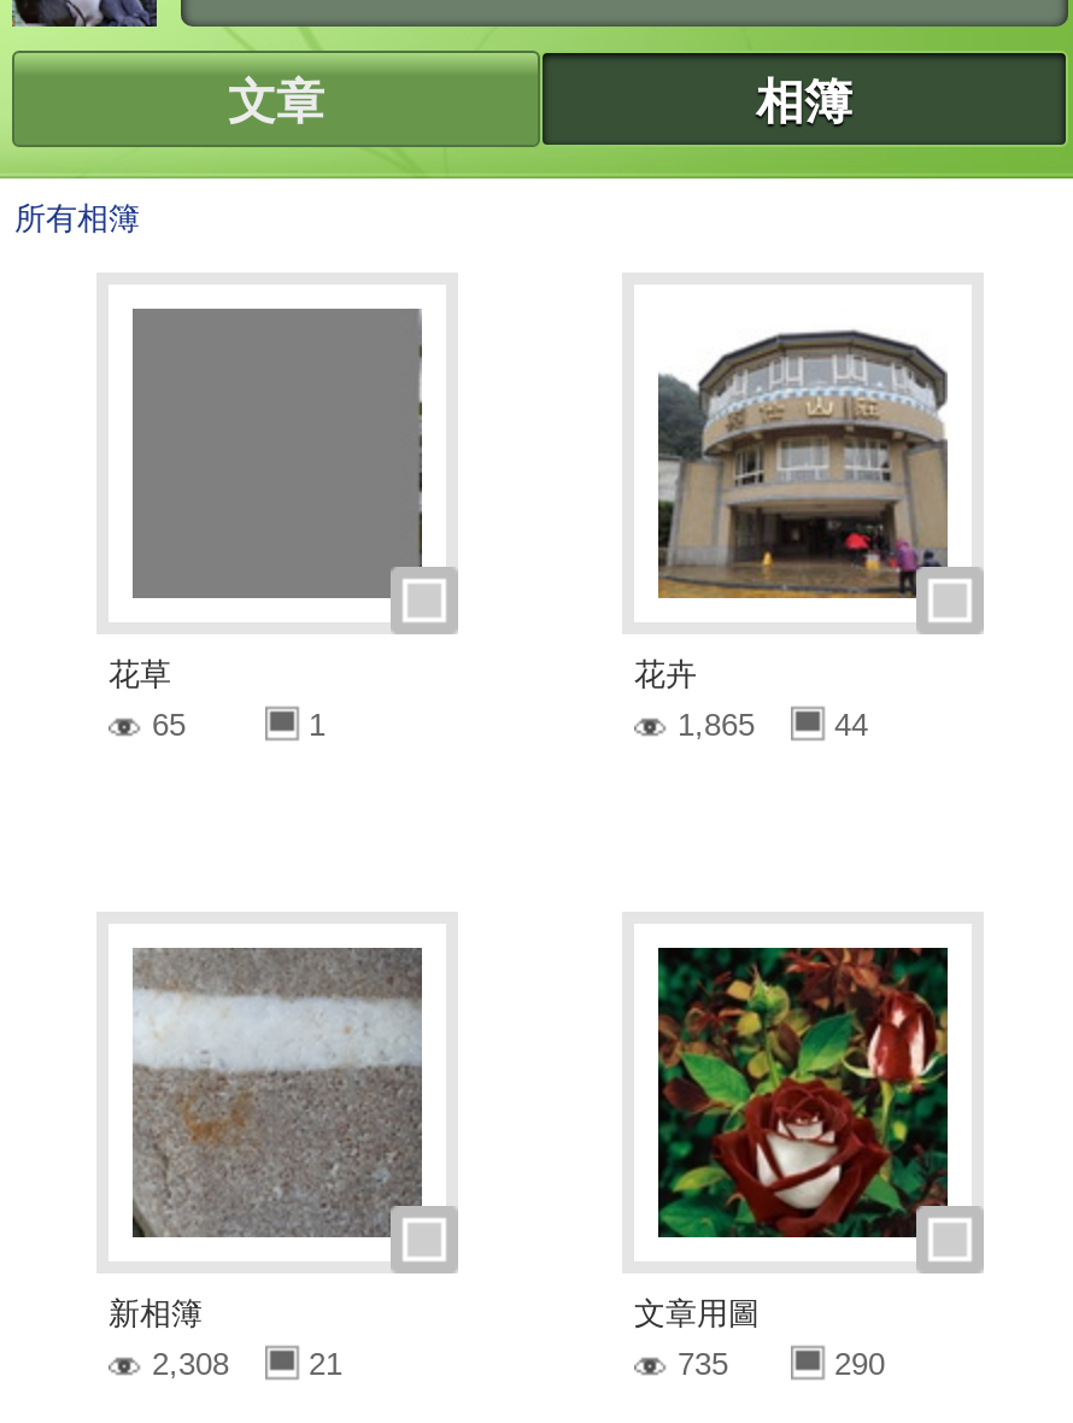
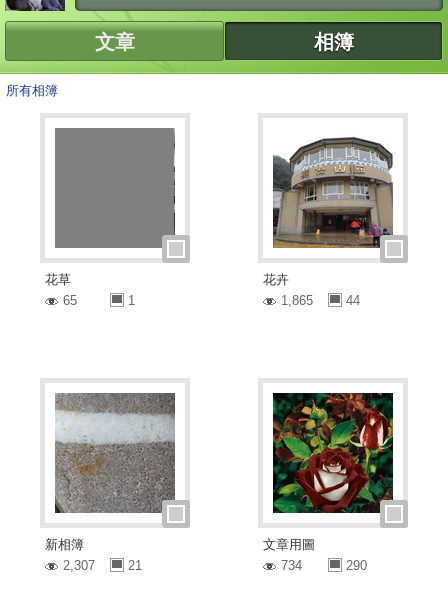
[152,1346,229,1382] 2,308 -> [63,558,95,573] 2,307
[678,1346,728,1382] 735 -> [281,558,302,573] 734

